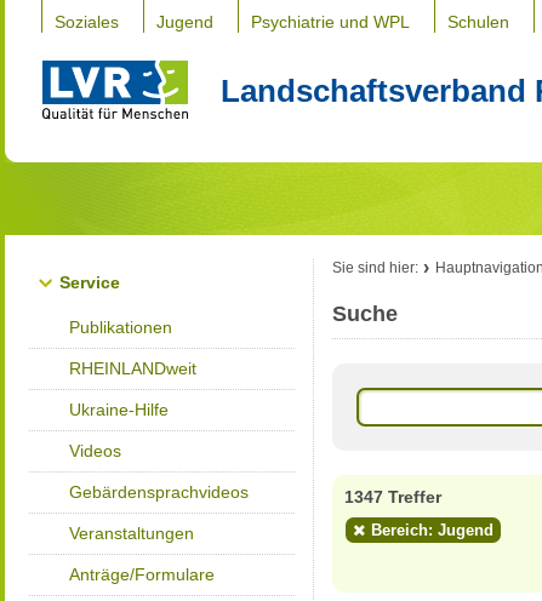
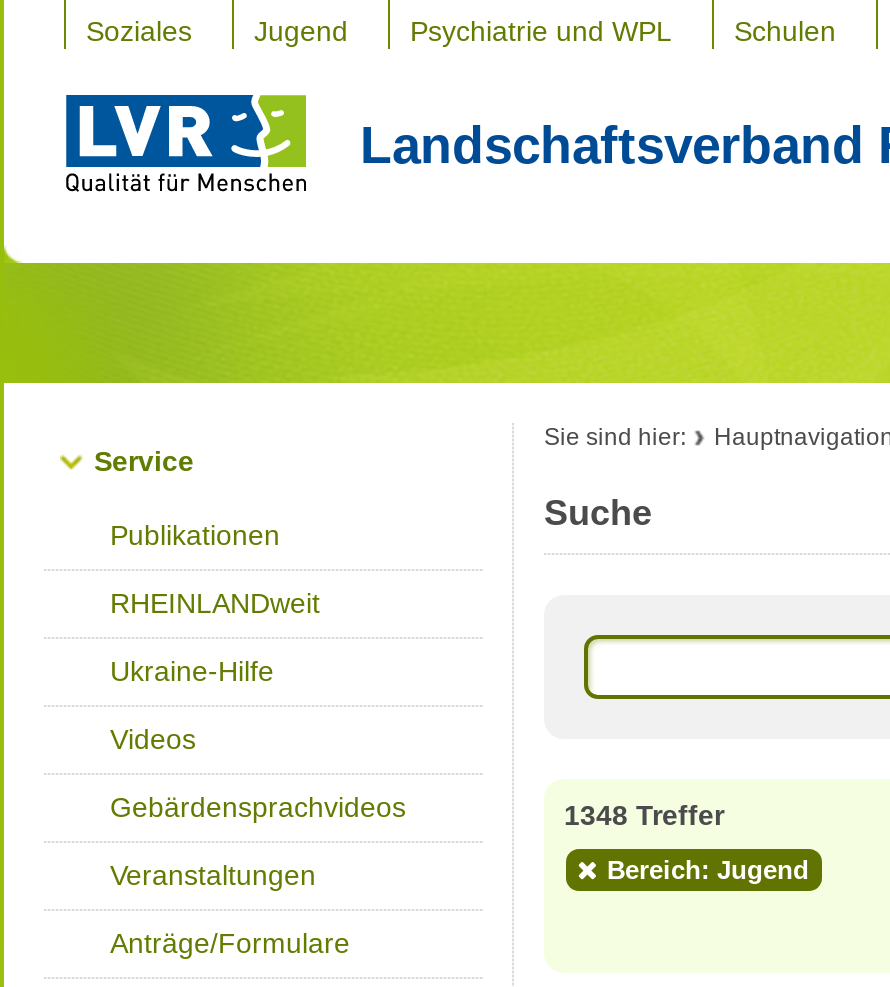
[344,487,441,506] 1347 Treffer -> [564,799,724,831] 1348 Treffer

